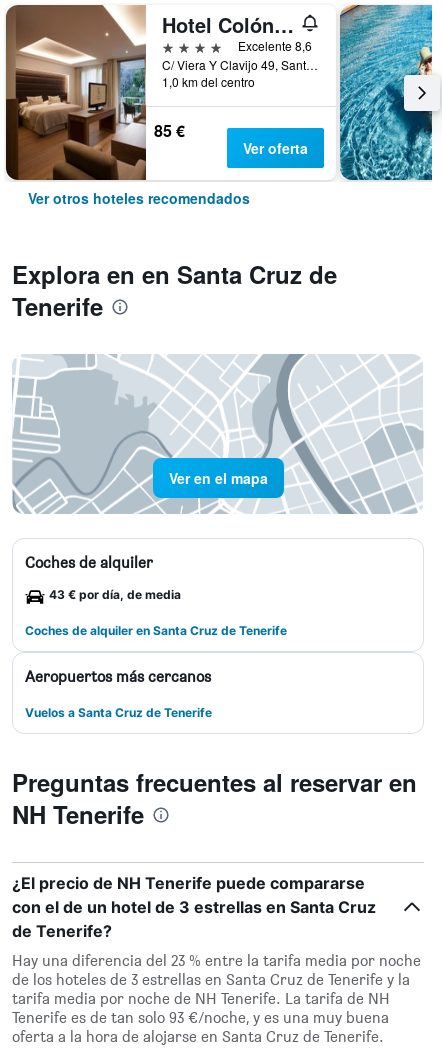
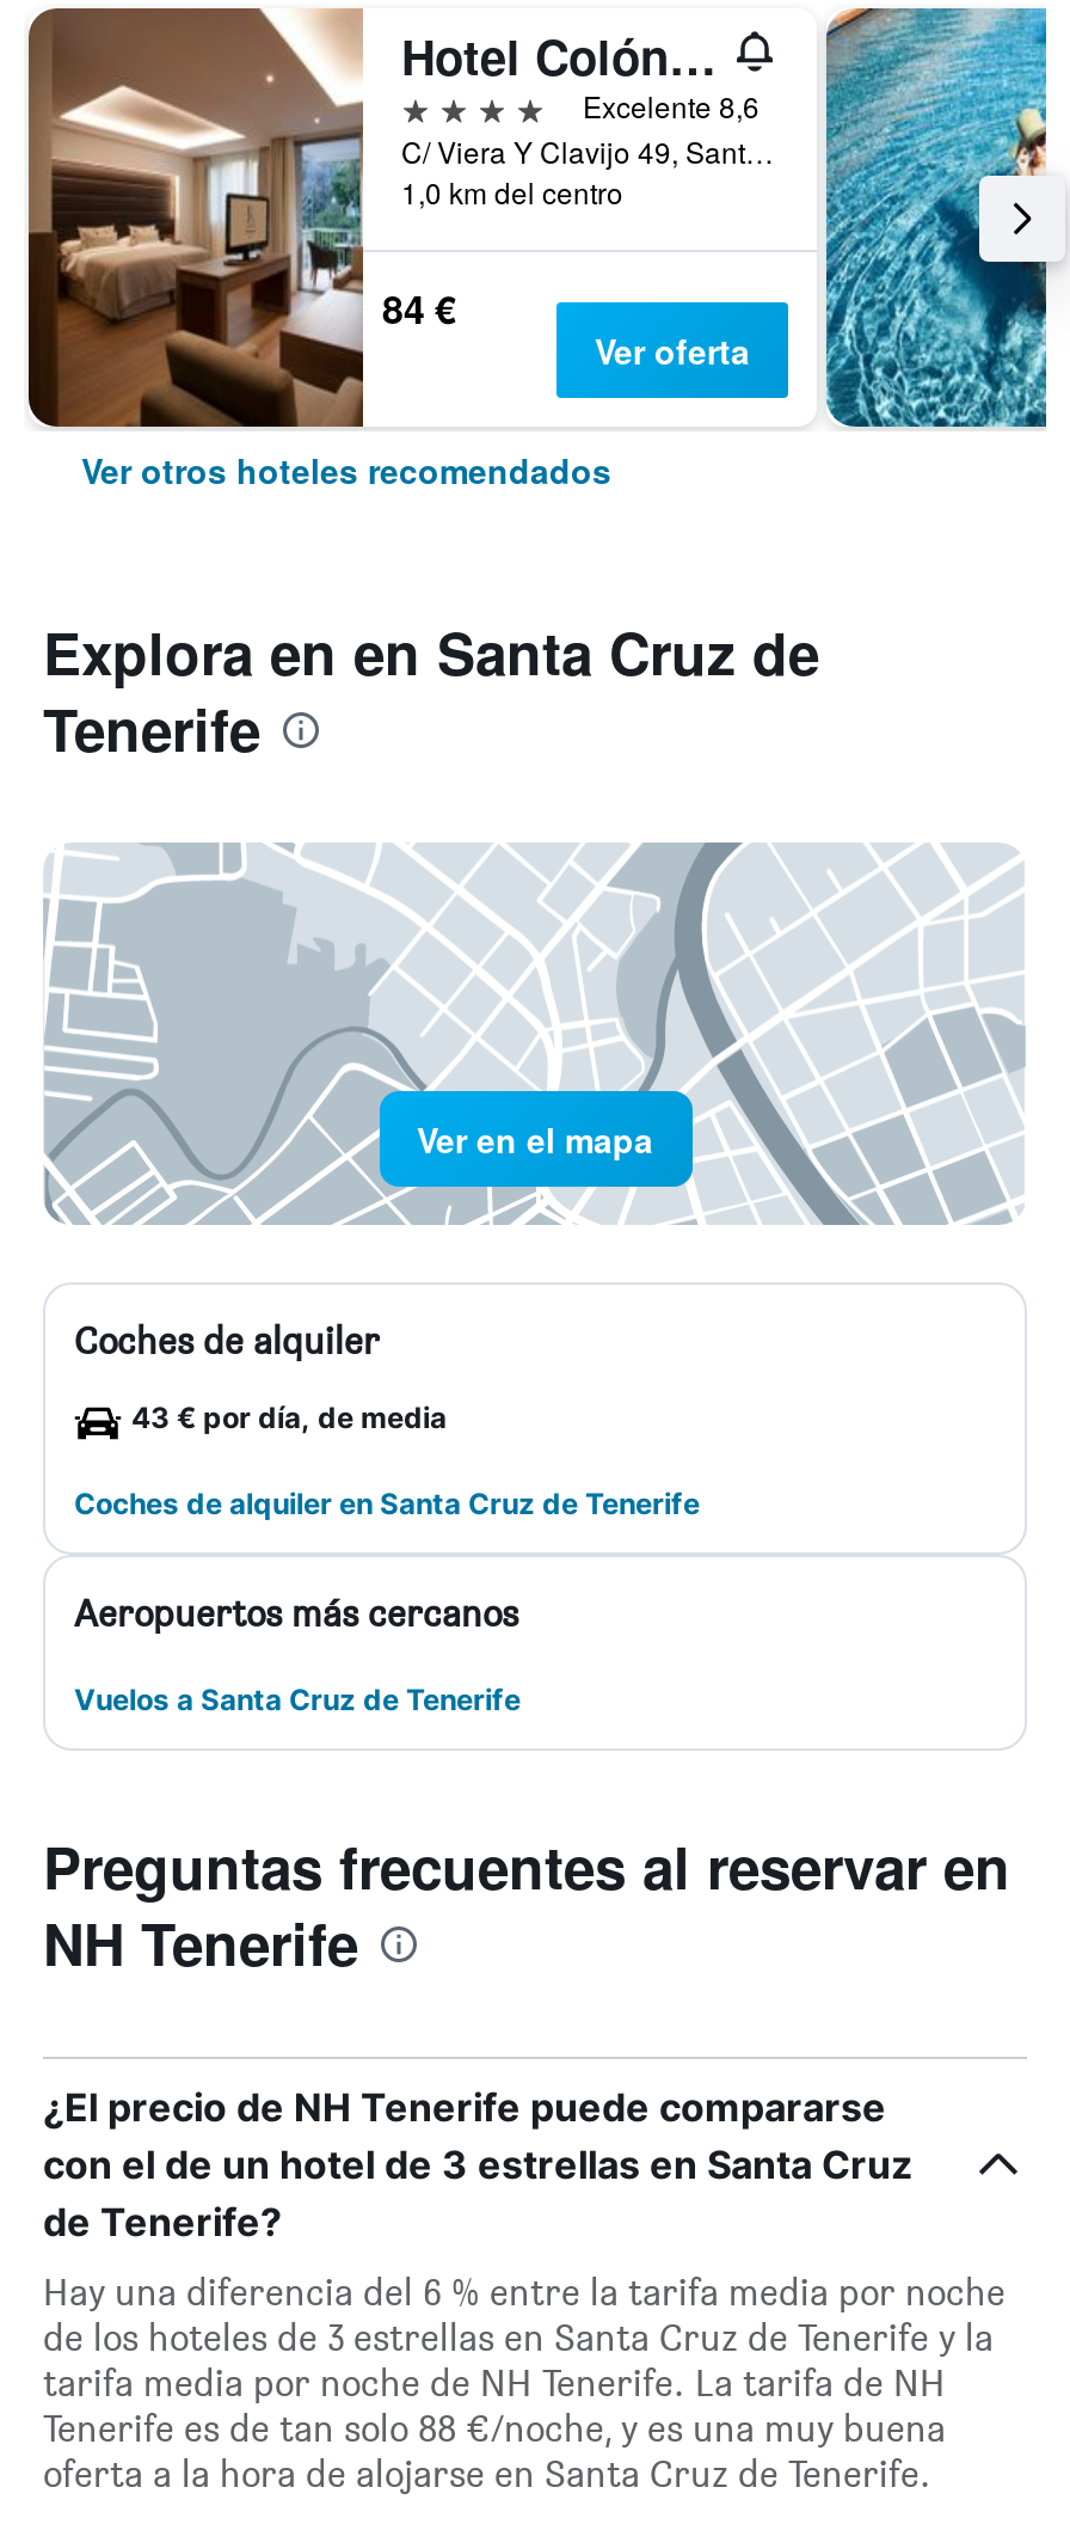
[154,119,185,142] 85 € -> [382,282,456,337] 84 €
[12,951,421,970] Hay una diferencia del 23 % entre la tarifa media por noche -> [43,2269,1006,2315] Hay una diferencia del 6 % entre la tarifa media por noche
[12,1008,389,1027] Tenerife es de tan solo 93 €/noche, y es una muy buena -> [43,2406,946,2451] Tenerife es de tan solo 88 €/noche, y es una muy buena

